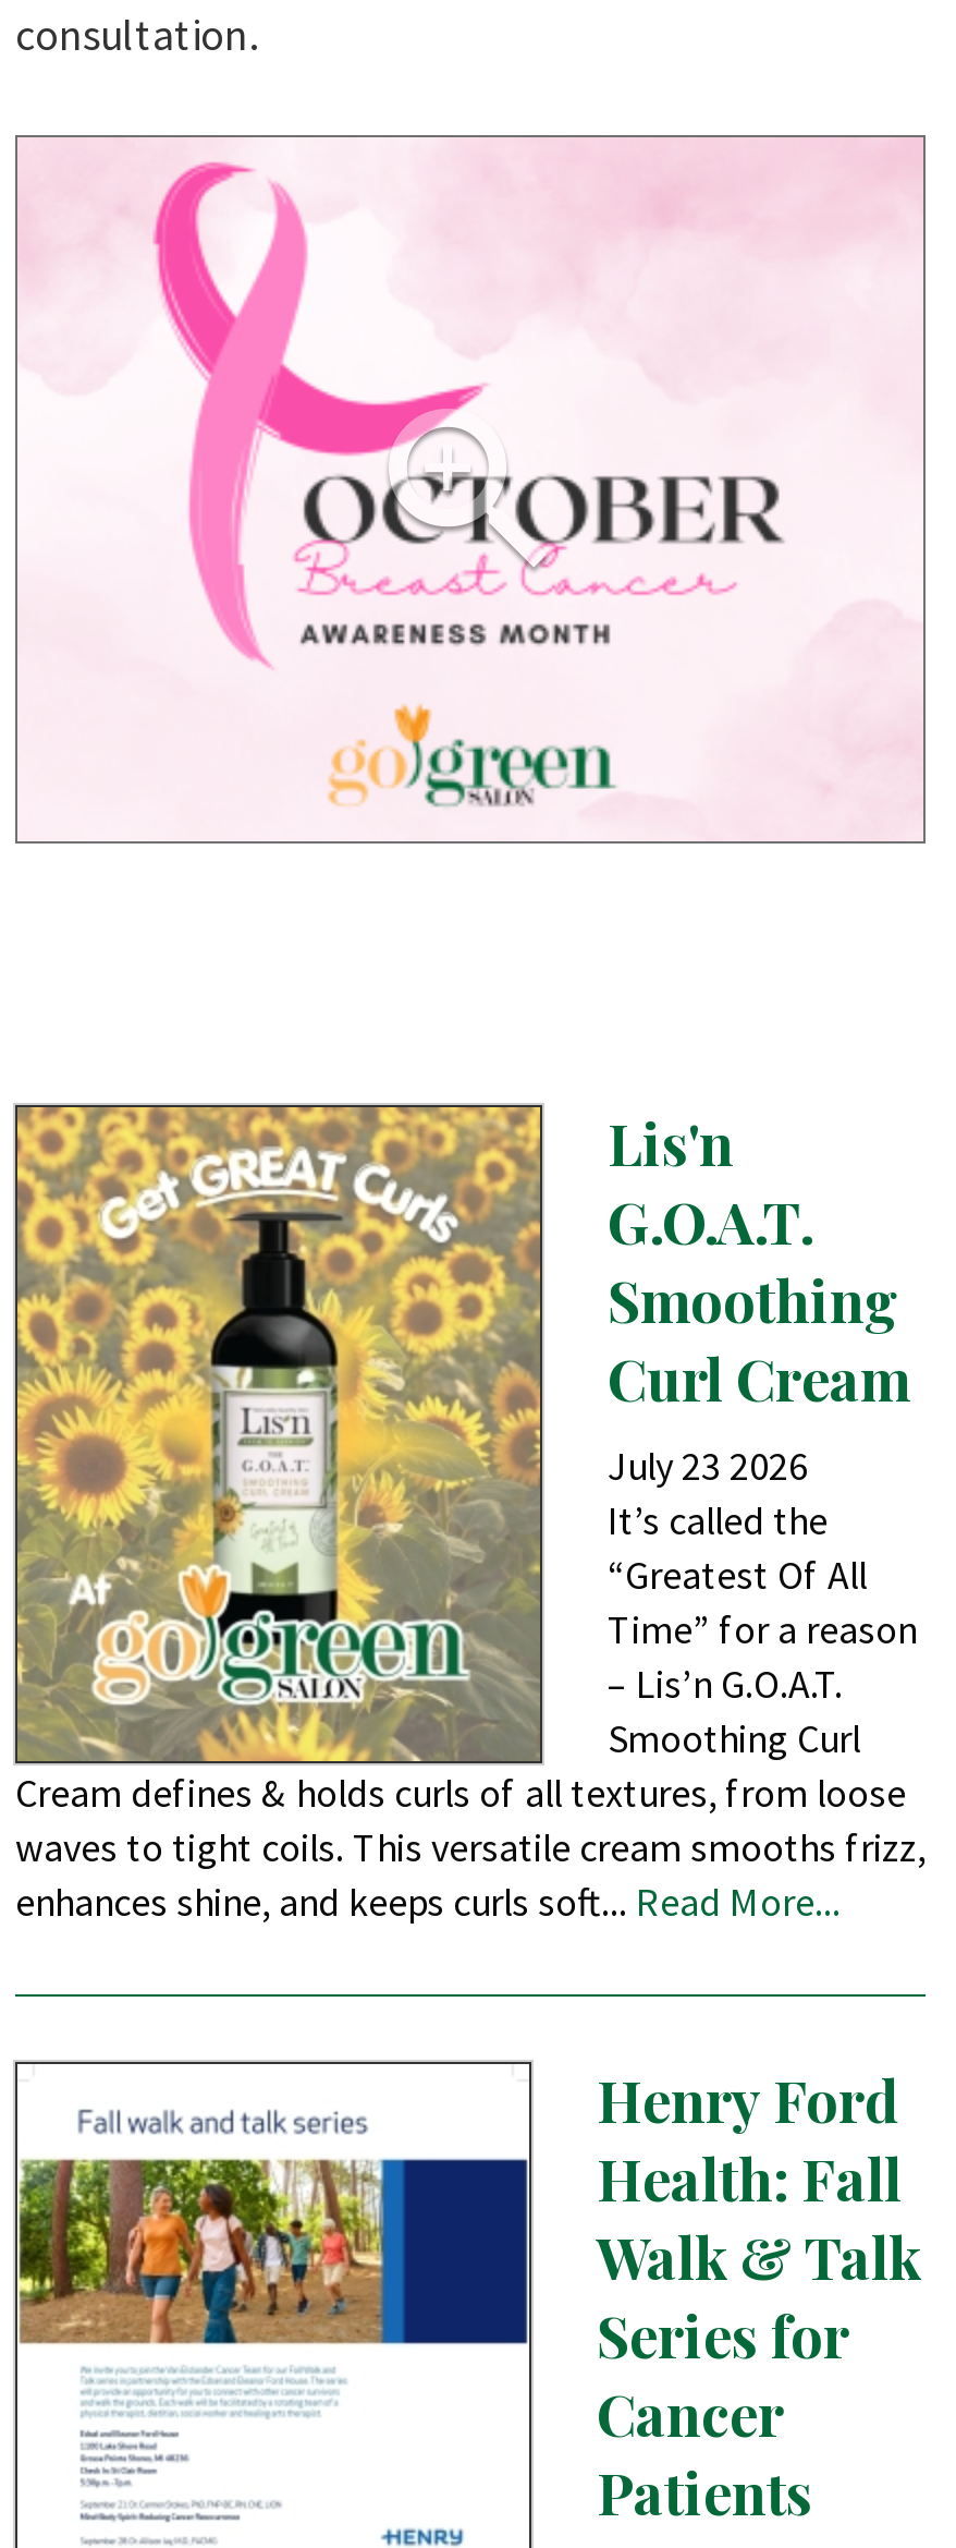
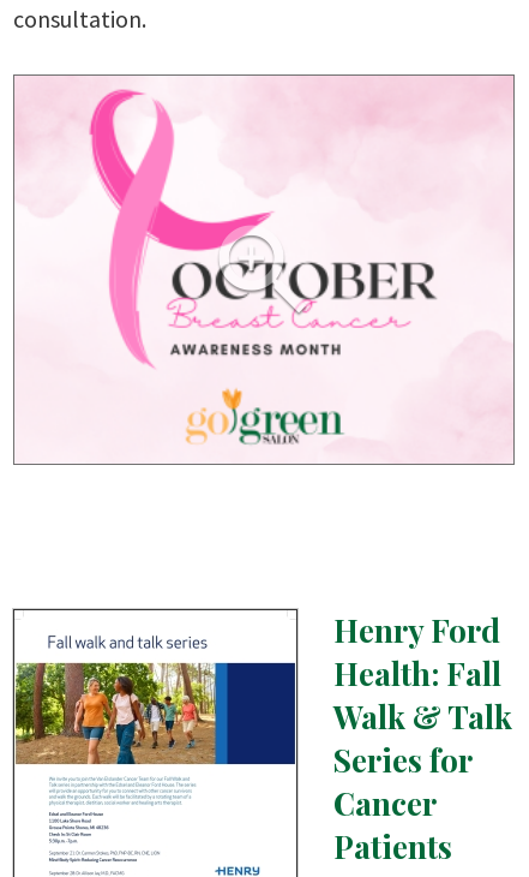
[15,1103,926,1927] [image] | Lis'n | G.O.A.T. | Smoothing | Curl Cream | July 23 2026 | It’s called the | “Greatest Of All | Time” for a reason | – Lis’n G.O.A.T. | Smoothing Curl | Cream defines & holds curls of all textures, from loose | waves to tight coils. This versatile cream smooths frizz, | enhances shine, and keeps curls soft... Read More... -> none

